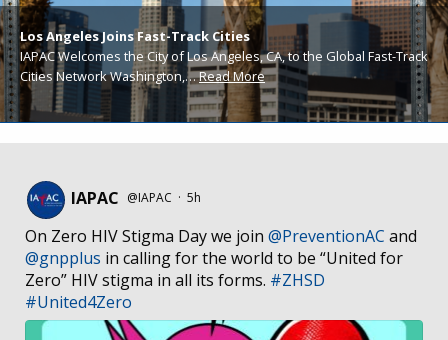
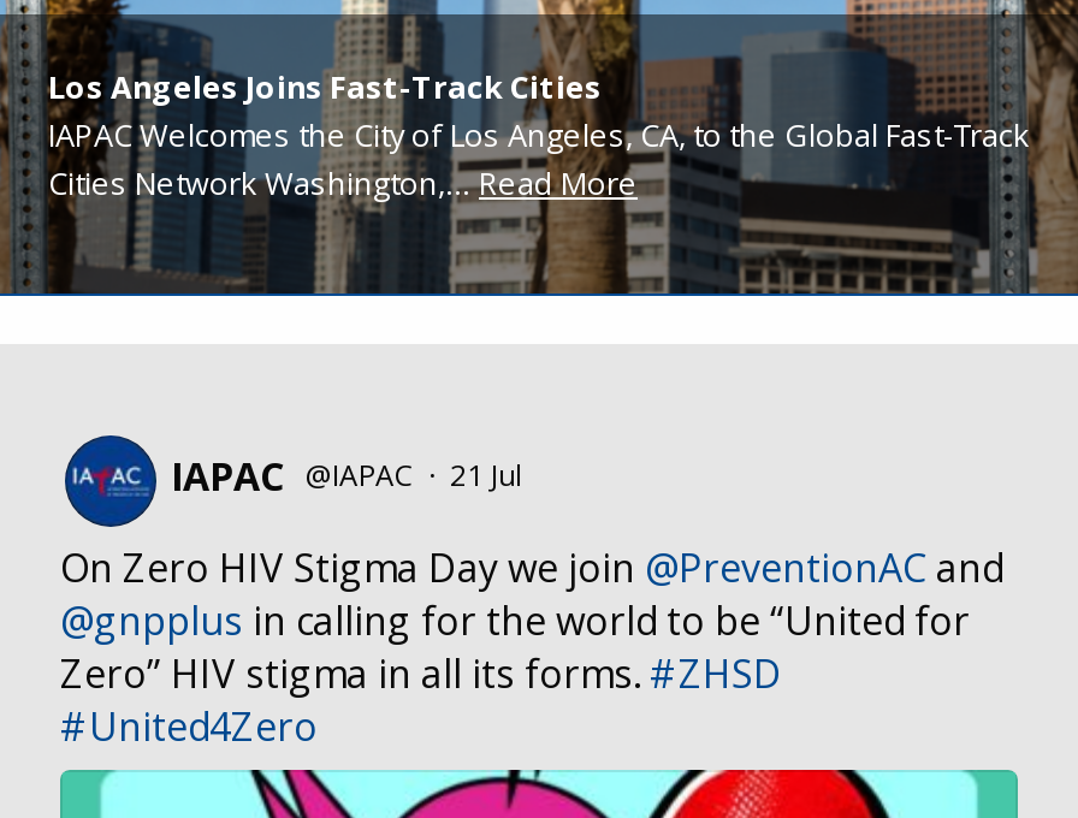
[71,187,204,209] IAPAC @IAPAC · 5h -> [171,450,529,503] IAPAC @IAPAC · 21 Jul

